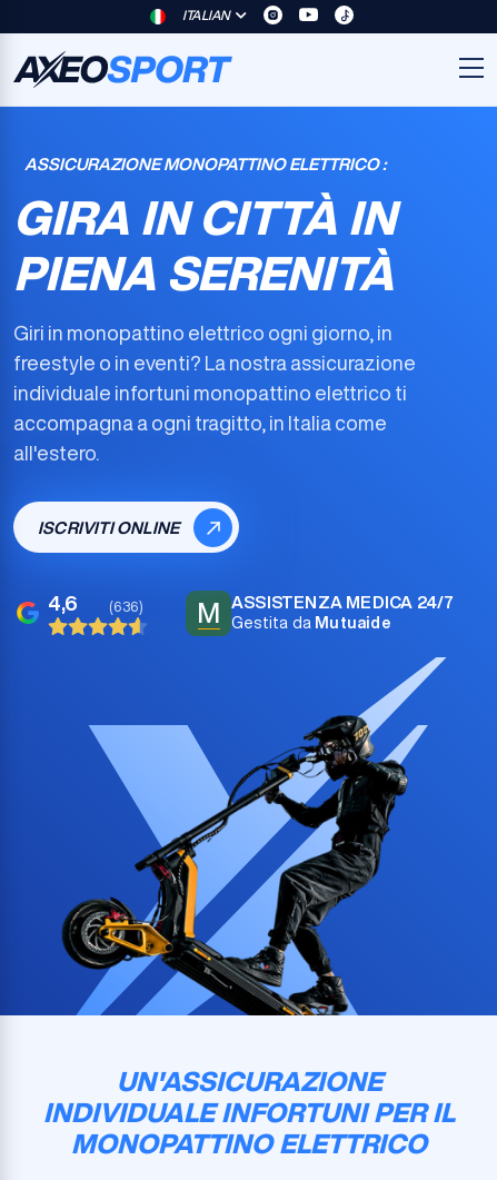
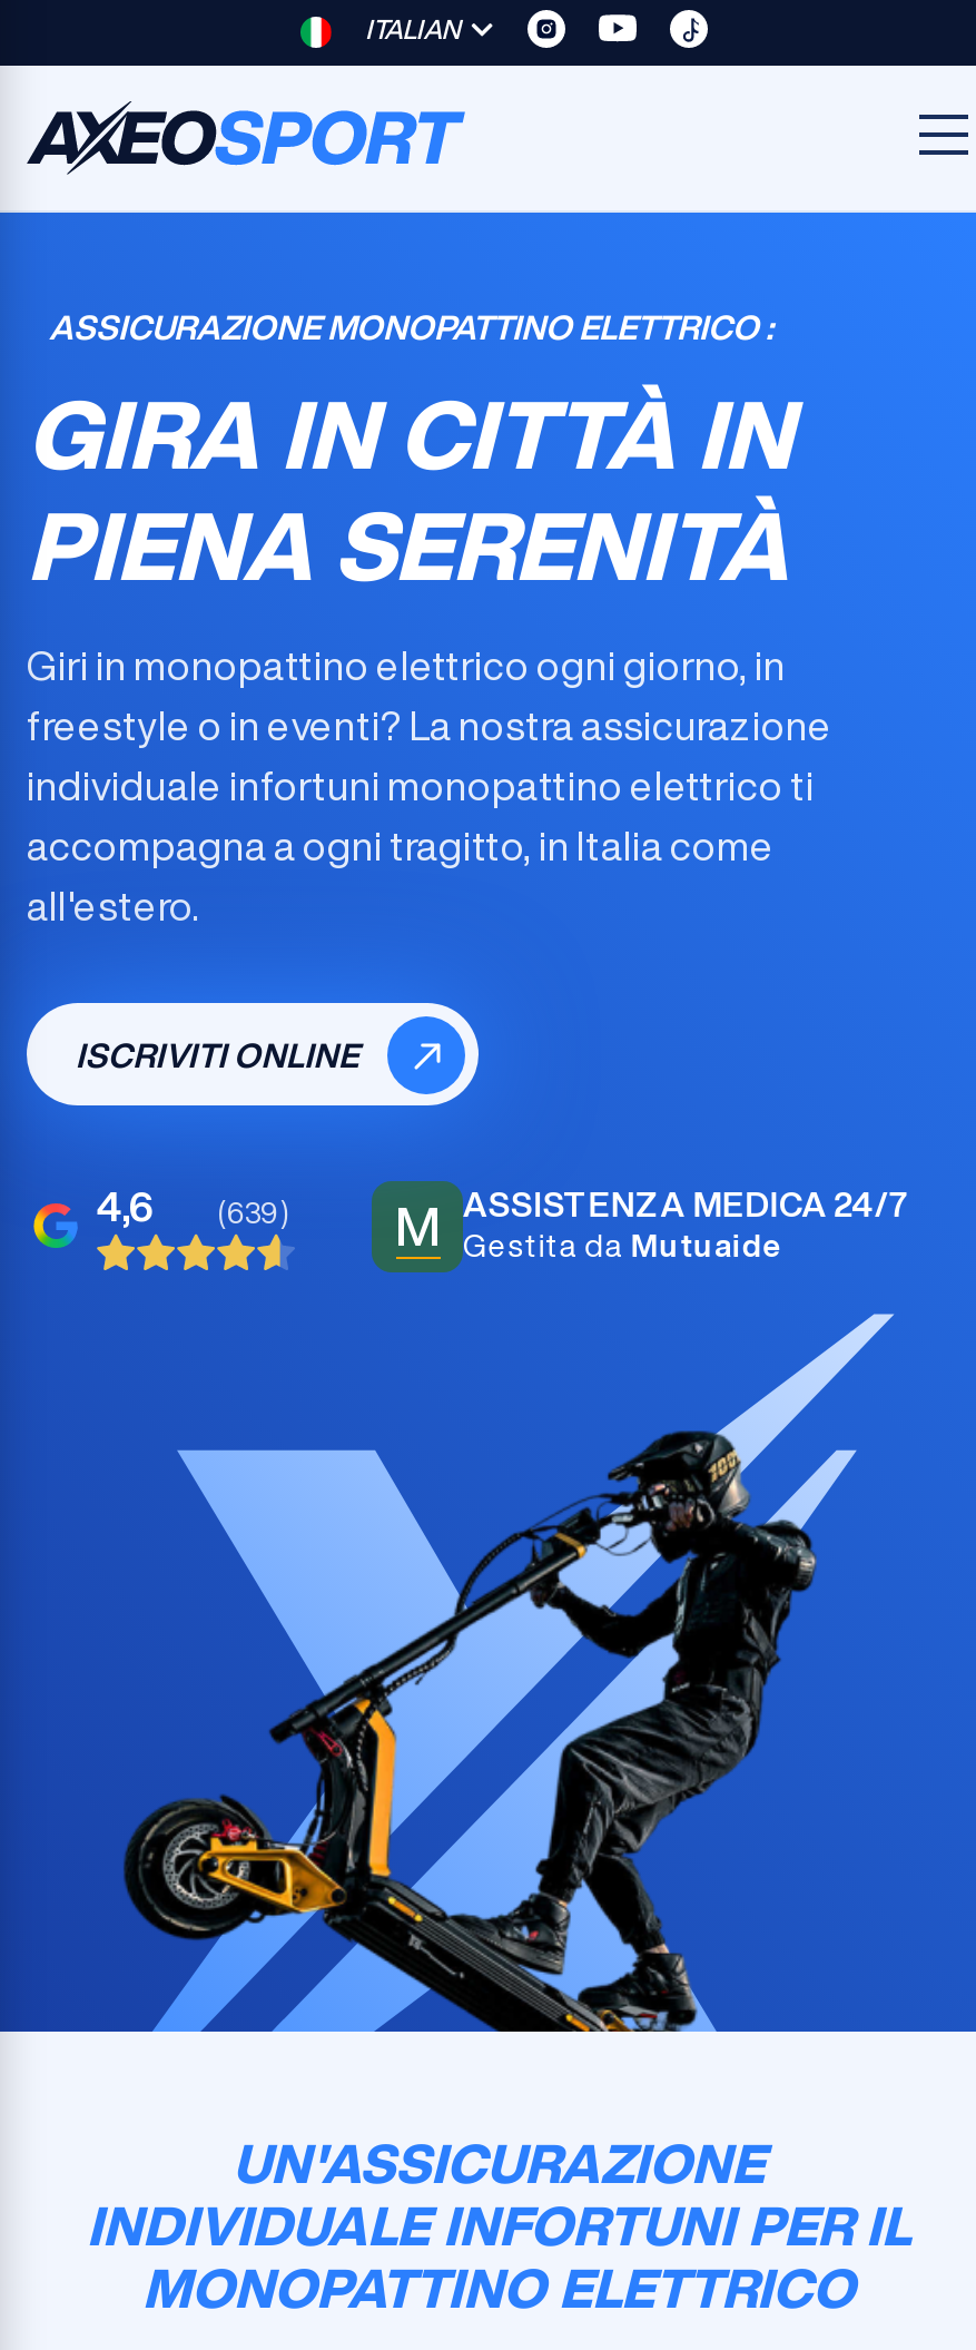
[109,599,143,614] (636) -> [218,1199,289,1228] (639)

